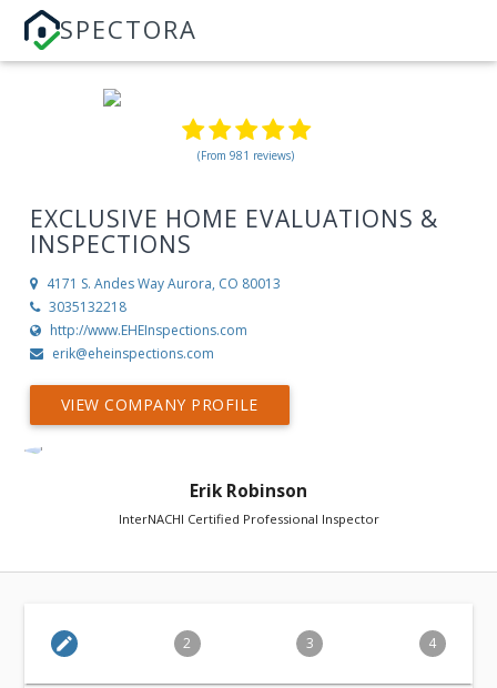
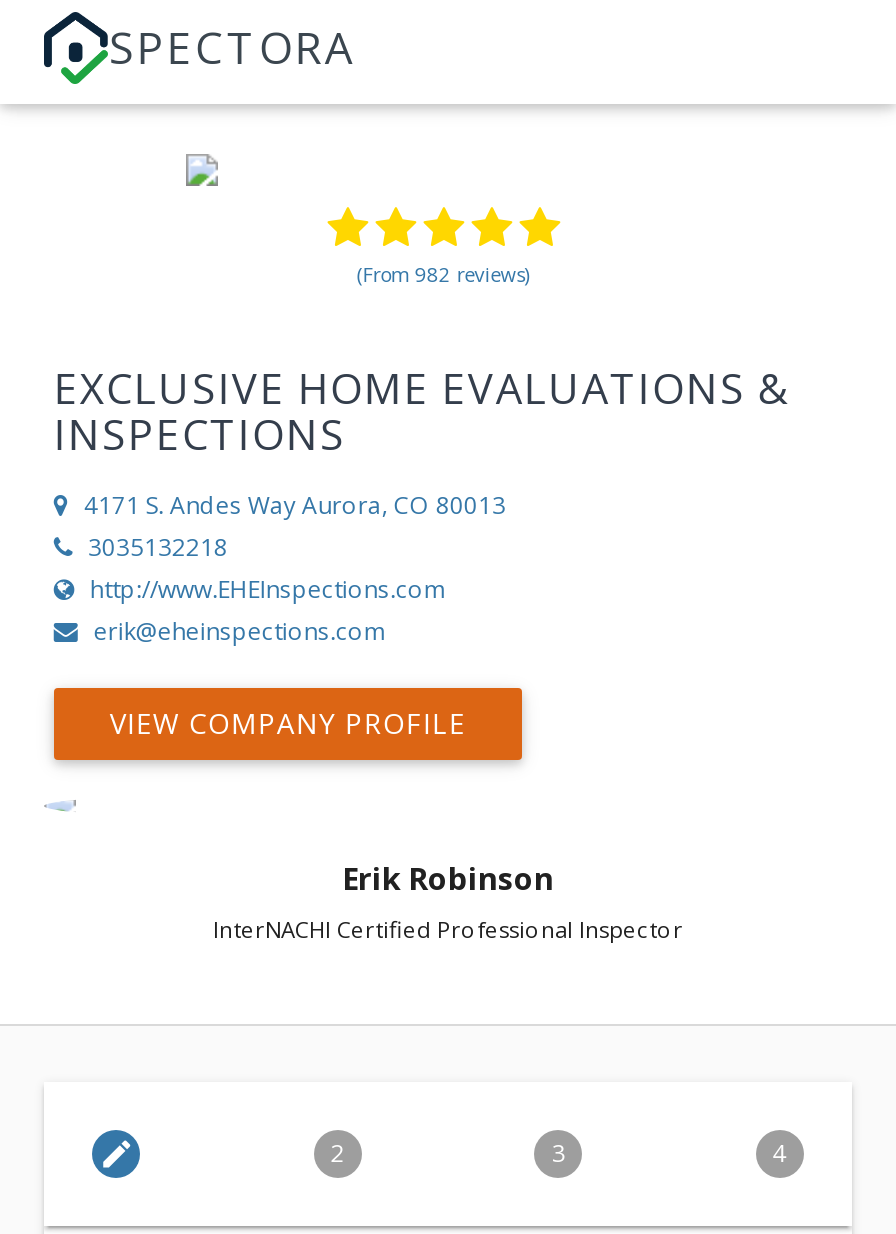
[198,148,294,163] (From 981 reviews) -> [356,260,530,288] (From 982 reviews)

